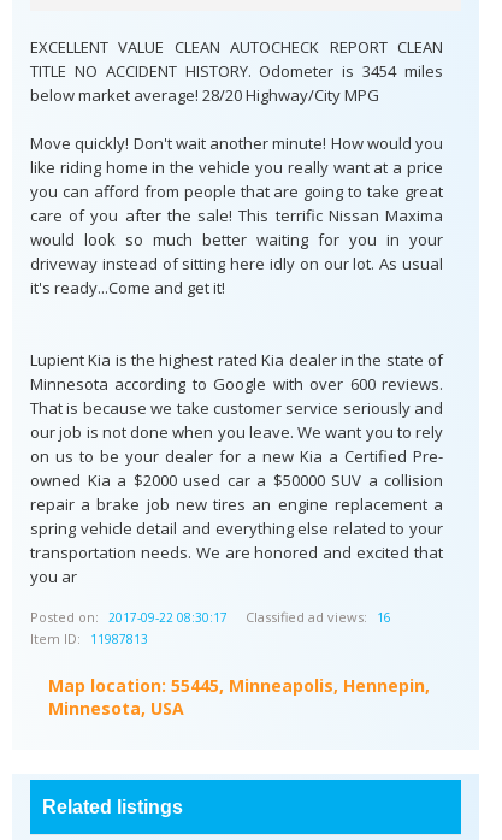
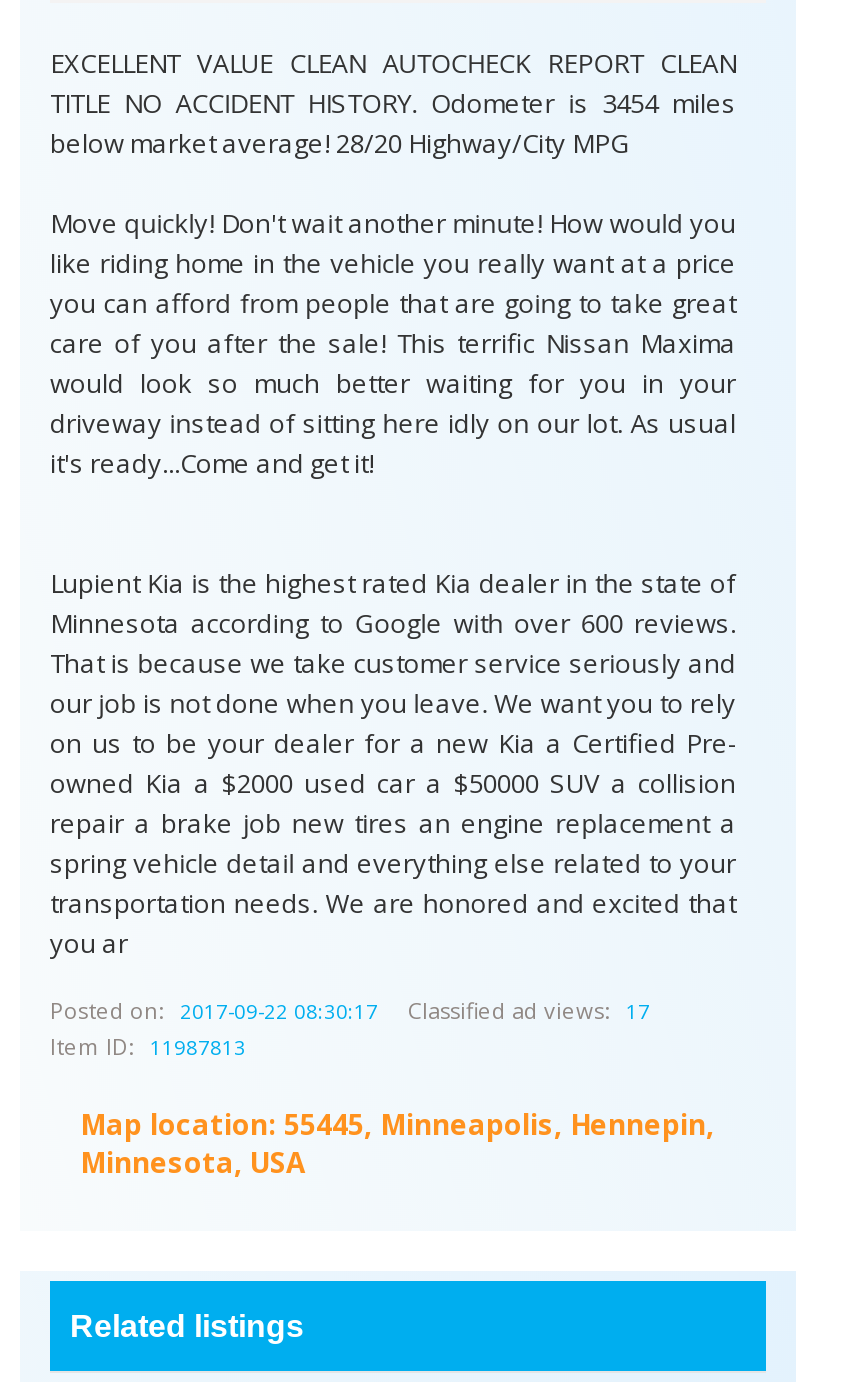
[246,608,391,626] Classified ad views: 16 -> [408,995,650,1025] Classified ad views: 17

